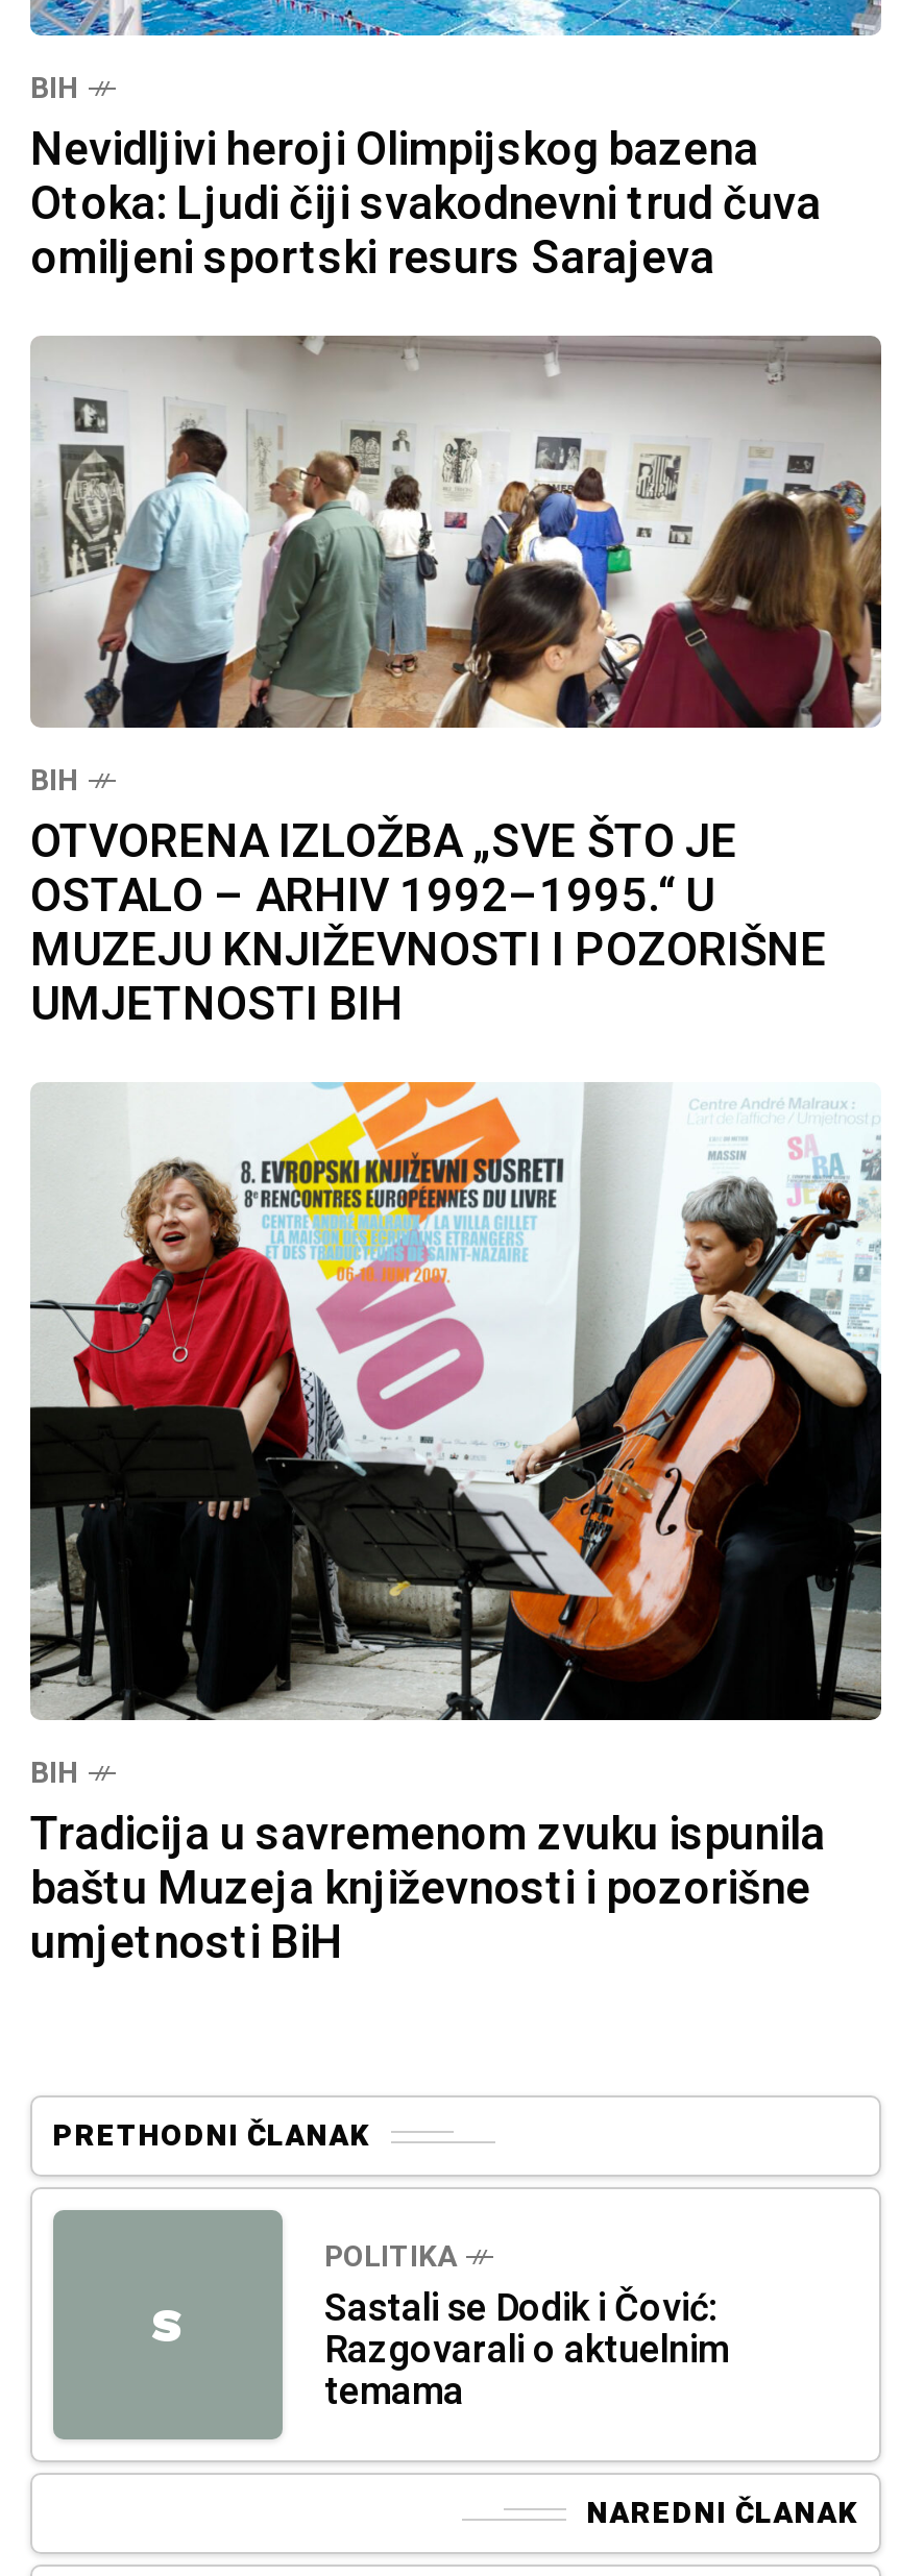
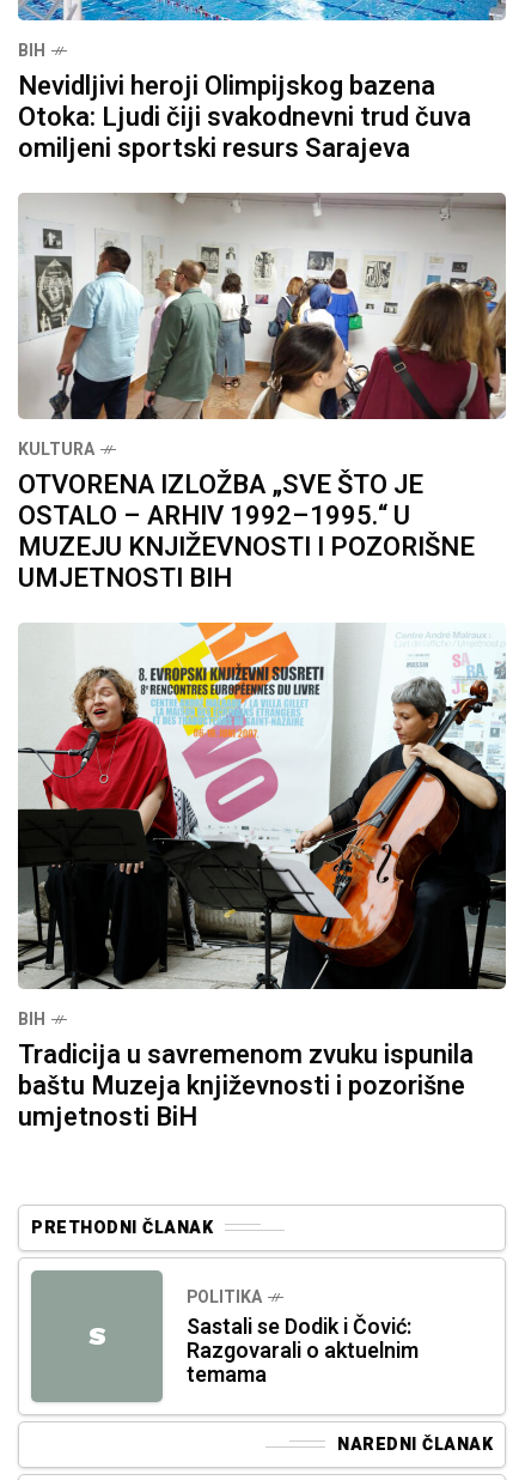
[30,760,78,804] BIH -> [18,437,94,462] KULTURA

